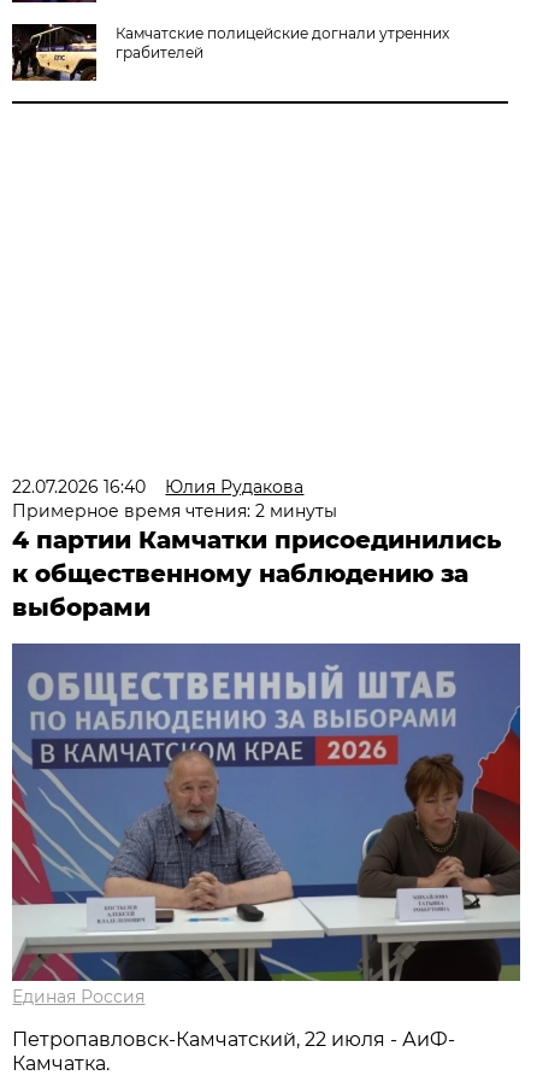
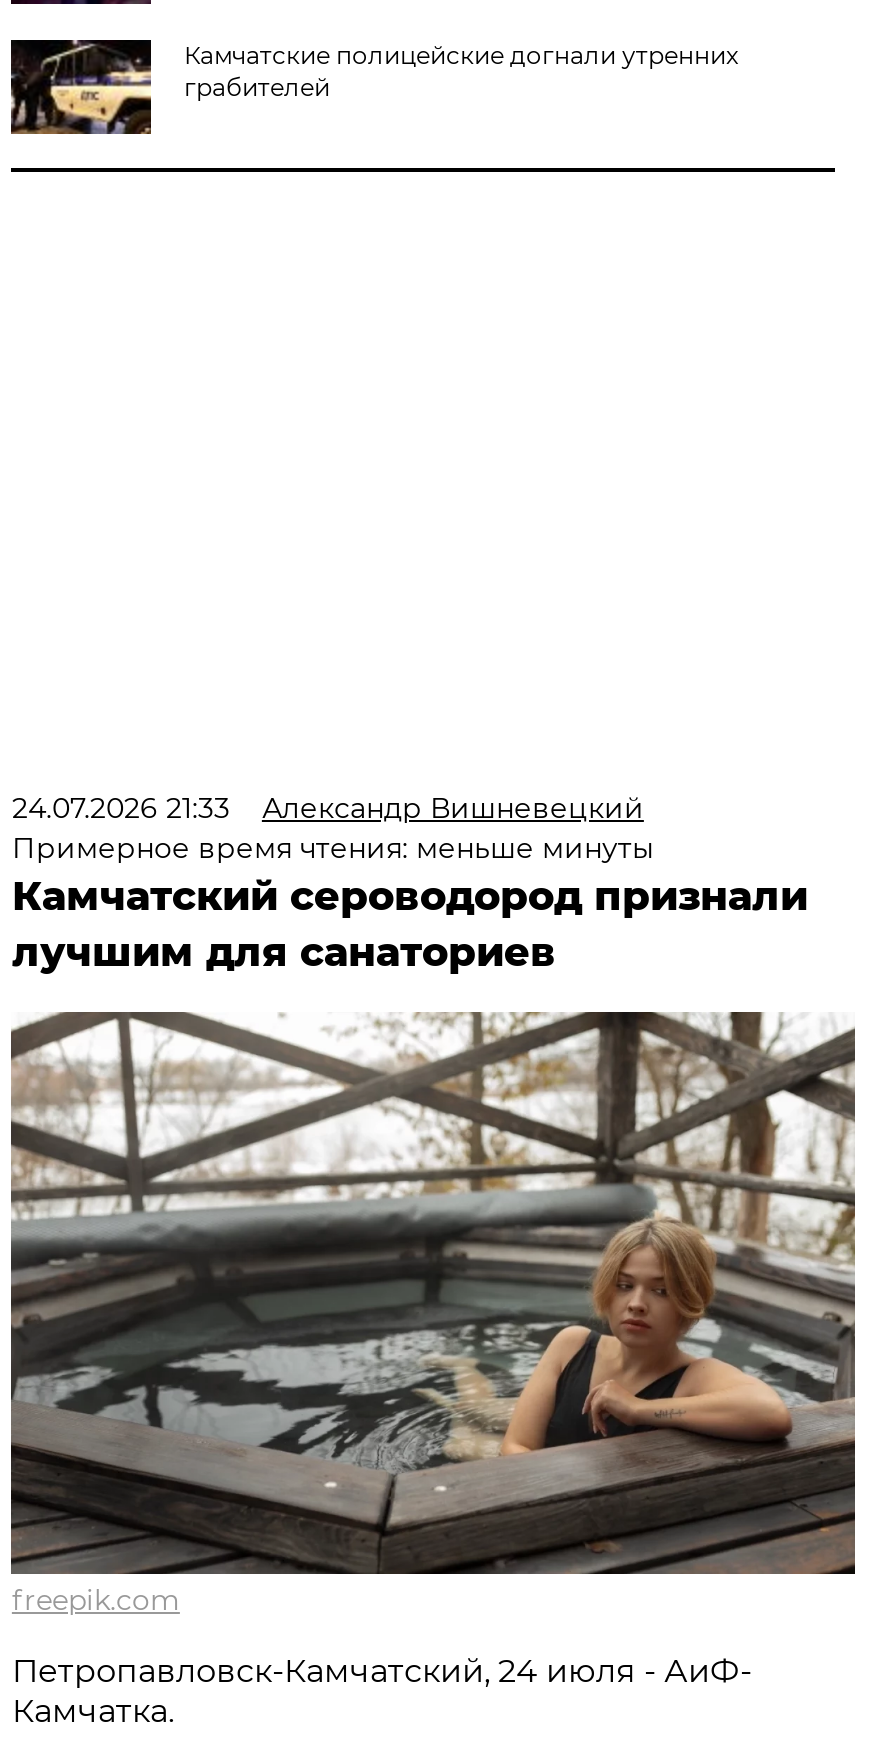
[13,476,501,622] 22.07.2026 16:40 | Юлия Рудакова | Примерное время чтения: 2 минуты | 4 партии Камчатки присоединились | к общественному наблюдению за | выборами -> [12,790,808,976] 24.07.2026 21:33 | Александр Вишневецкий | Примерное время чтения: меньше минуты | Камчатский сероводород признали | лучшим для санаториев
[11,642,521,1007] [image] | Единая Россия -> [9,1010,857,1618] [image] | freepik.com
[13,1028,456,1051] Петропавловск-Камчатский, 22 июля - АиФ- -> [12,1652,752,1690] Петропавловск-Камчатский, 24 июля - АиФ-

